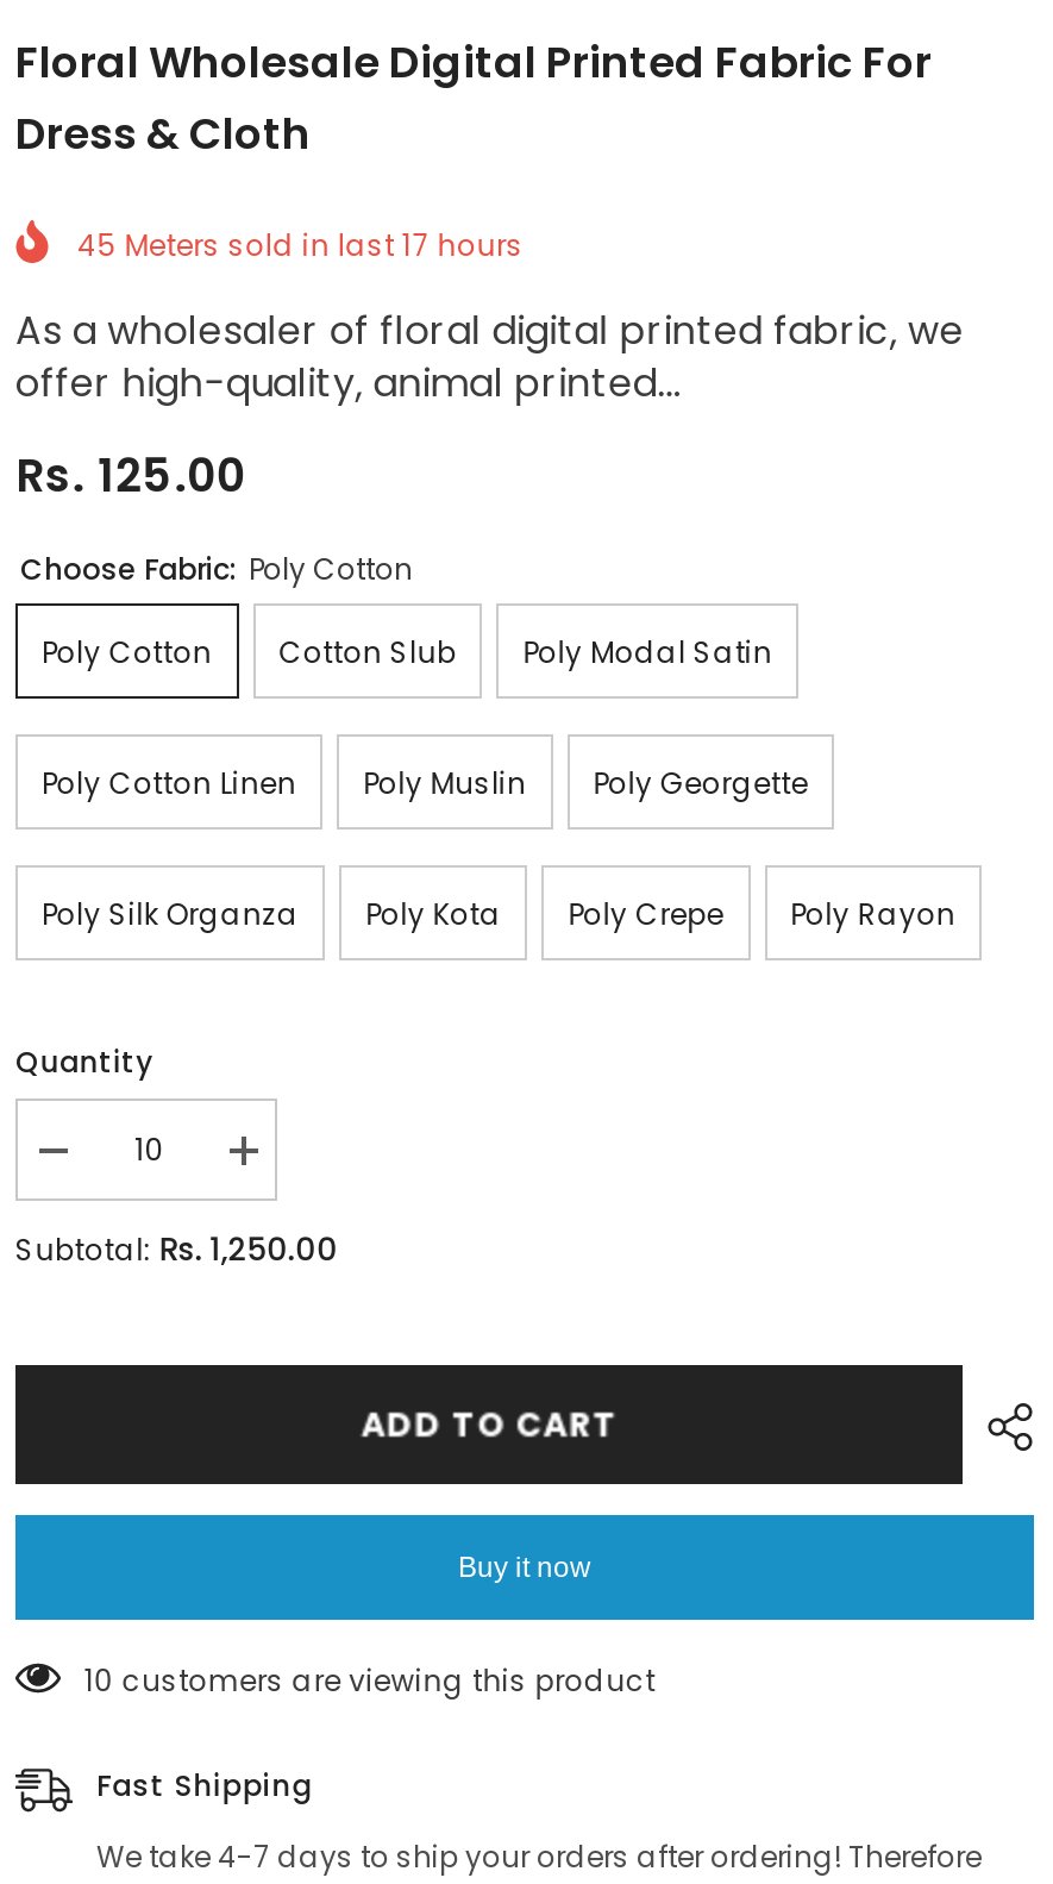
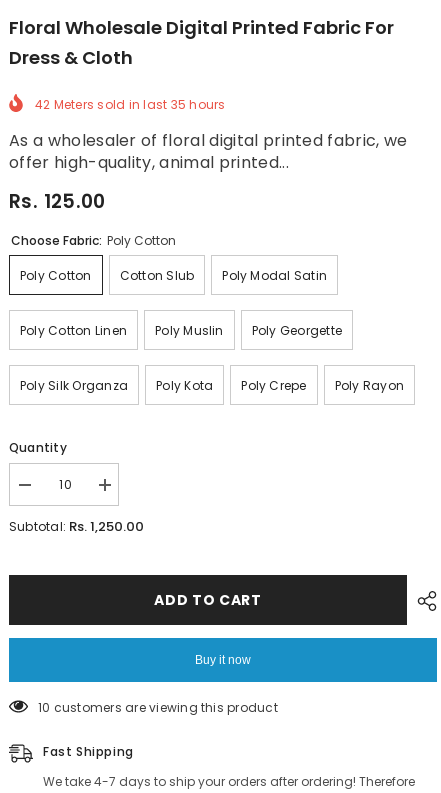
[77,224,524,265] 45 Meters sold in last 17 hours -> [35,96,225,113] 42 Meters sold in last 35 hours

